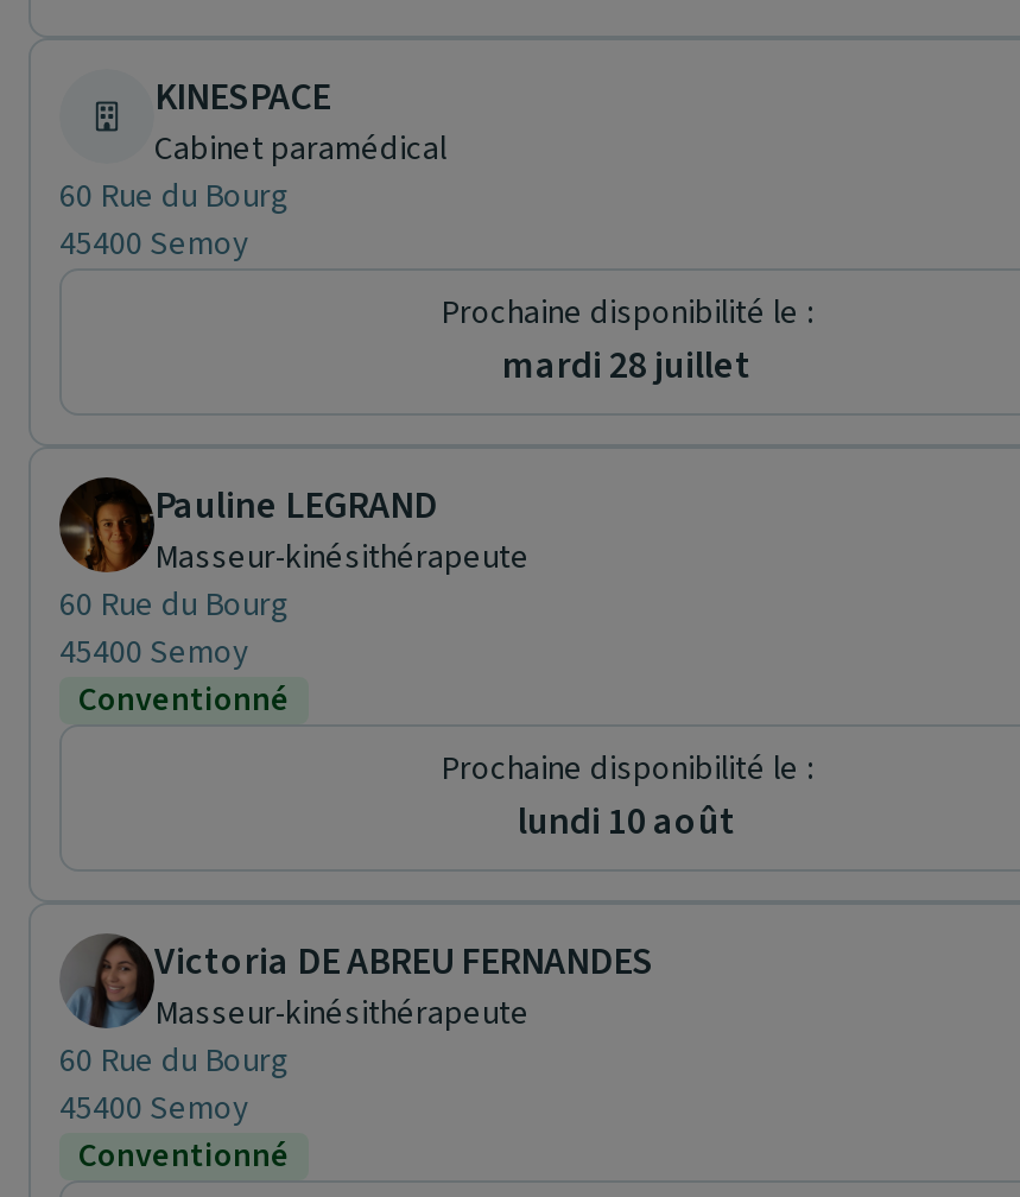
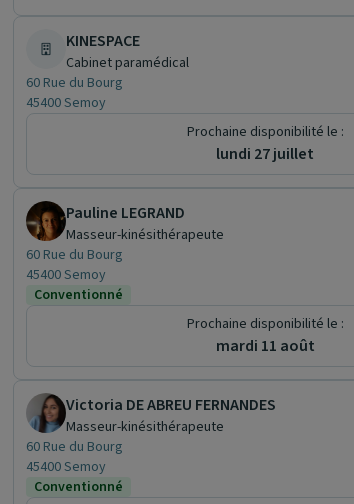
[502,340,752,392] mardi 28 juillet -> [216,143,314,165] lundi 27 juillet
[518,796,736,848] lundi 10 août -> [215,335,314,357] mardi 11 août

